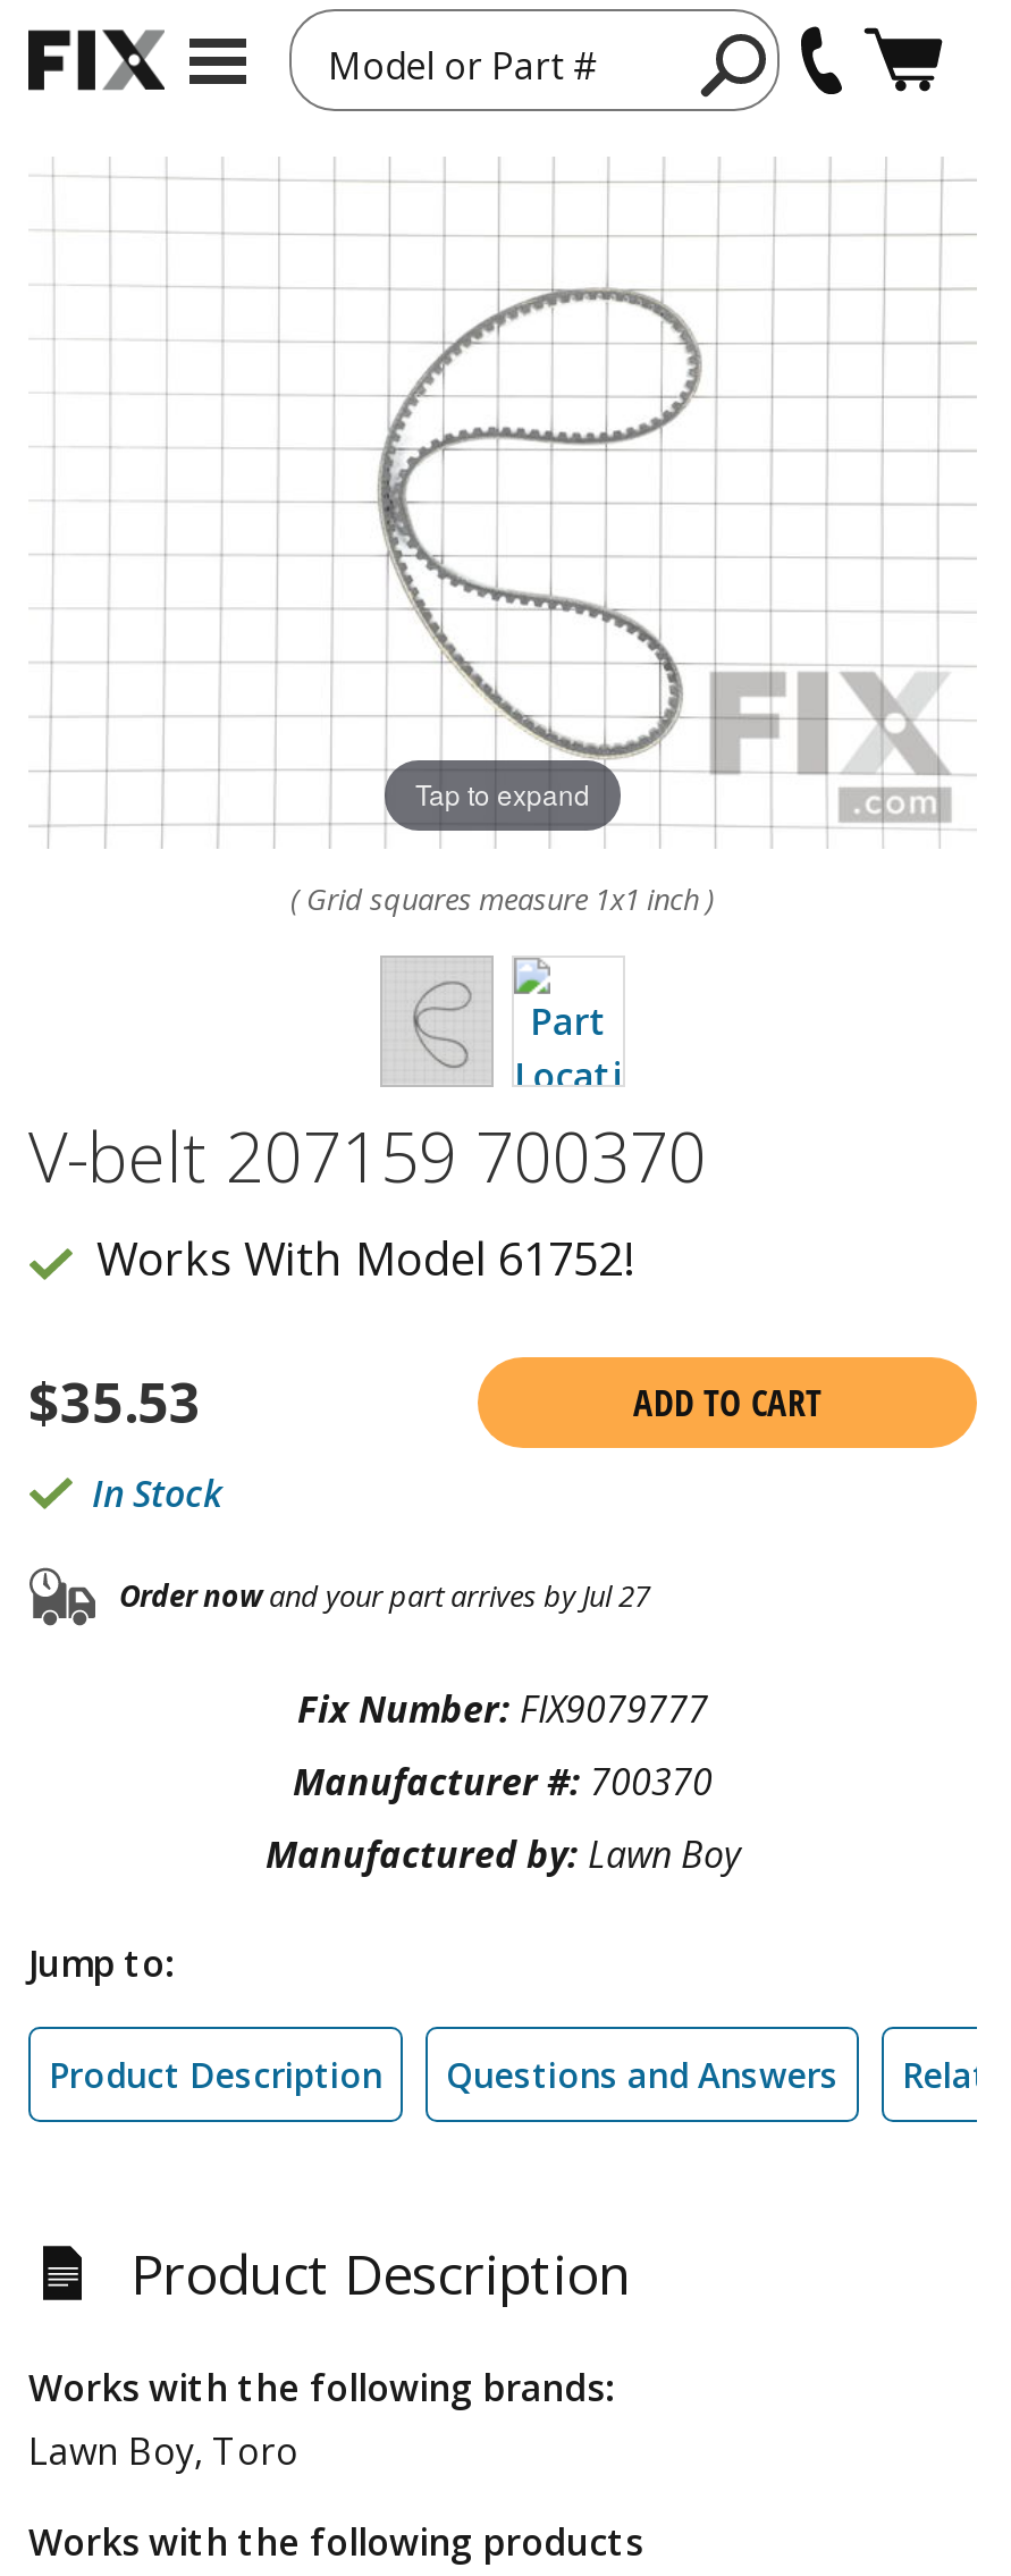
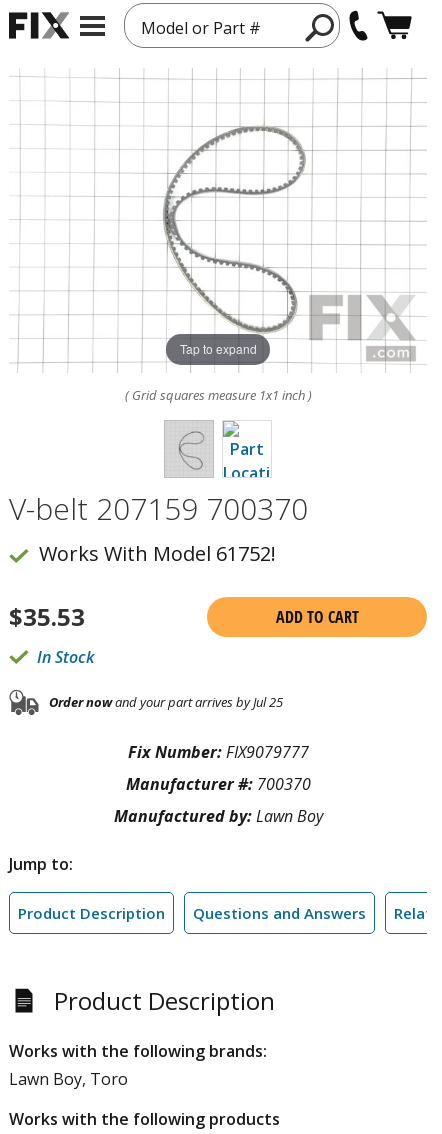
[119,1576,650,1617] Order nowand your part arrives by Jul 27 -> [49,693,283,711] Order nowand your part arrives by Jul 25

